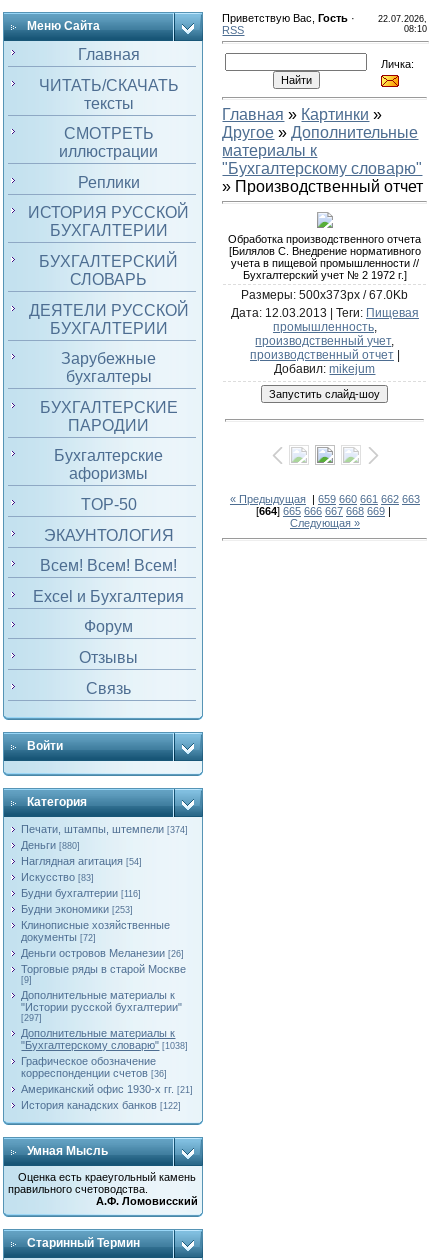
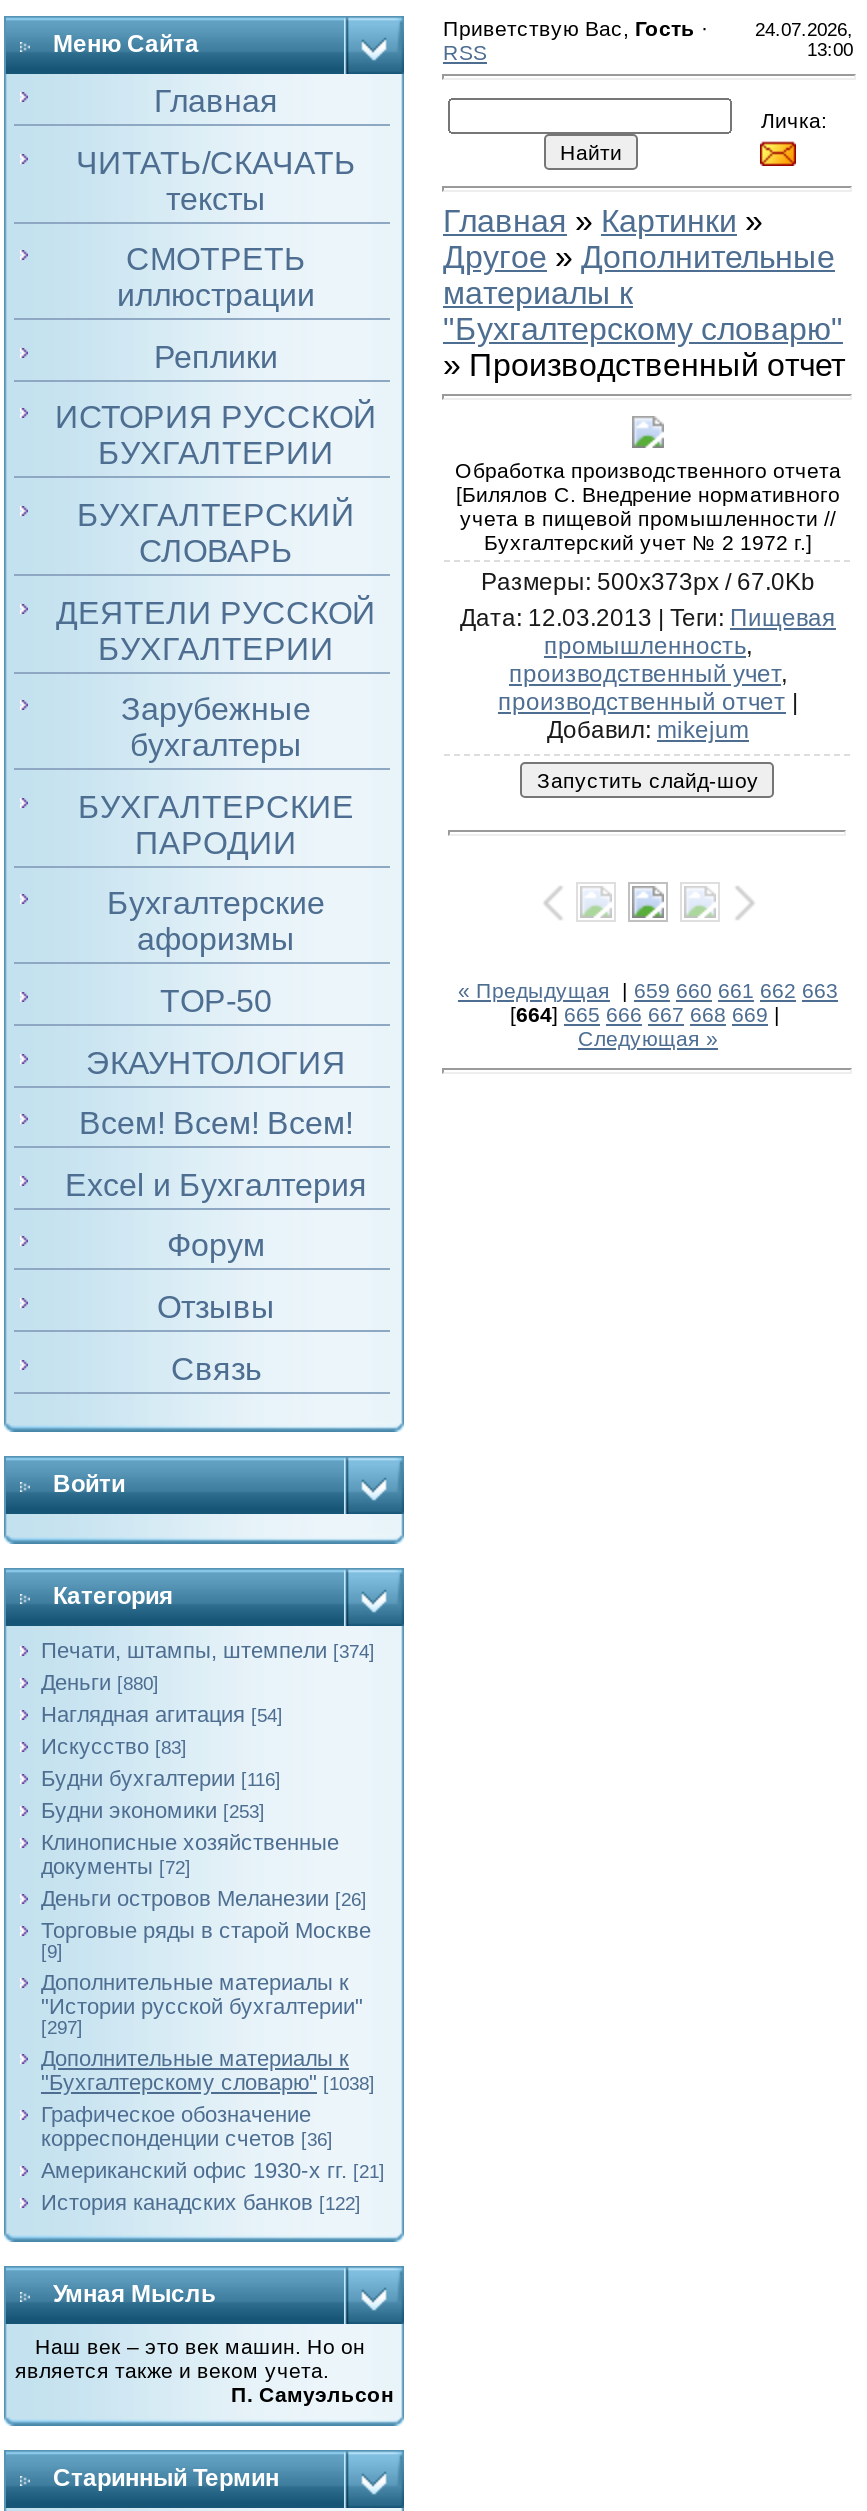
[378,14,427,24] 22.07.2026, -> [755,20,853,40] 24.07.2026,
[404,24,427,34] 08:10 -> [807,40,853,60] 13:00
[8,1171,198,1207] Оценка есть краеугольный камень | правильного счетоводства. | А.Ф. Ломовисский -> [15,2334,395,2406] Наш век – это век машин. Но он | является также и веком учета. | П. Самуэльсон

